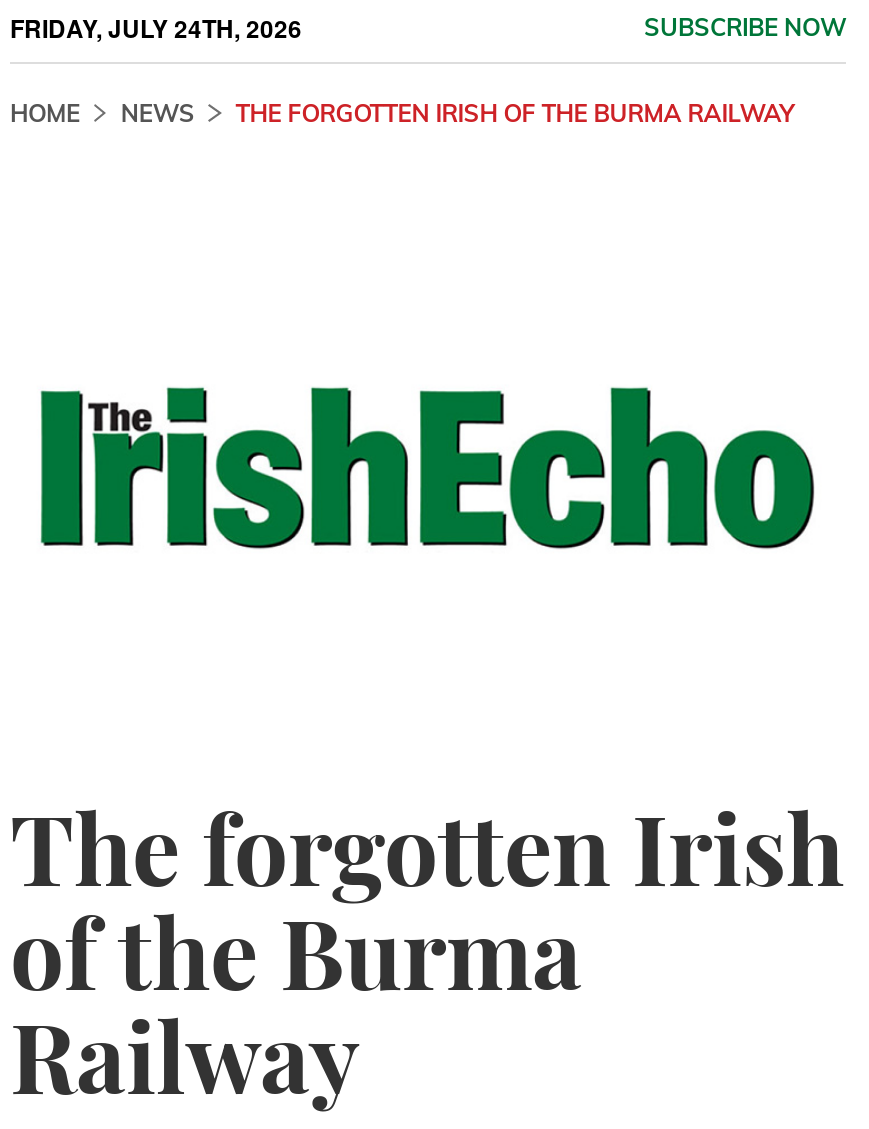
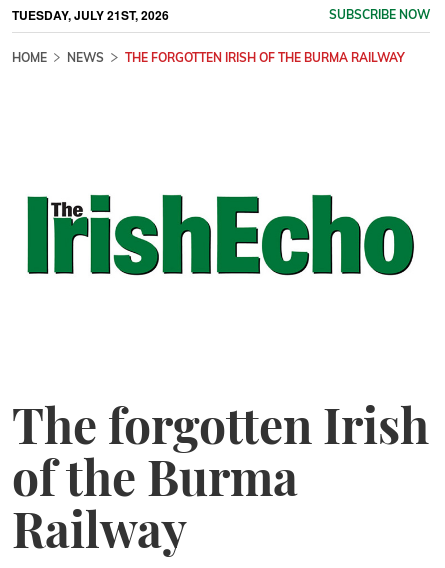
[10,10,302,46] FRIDAY, JULY 24TH, 2026 -> [12,6,169,24] TUESDAY, JULY 21ST, 2026

